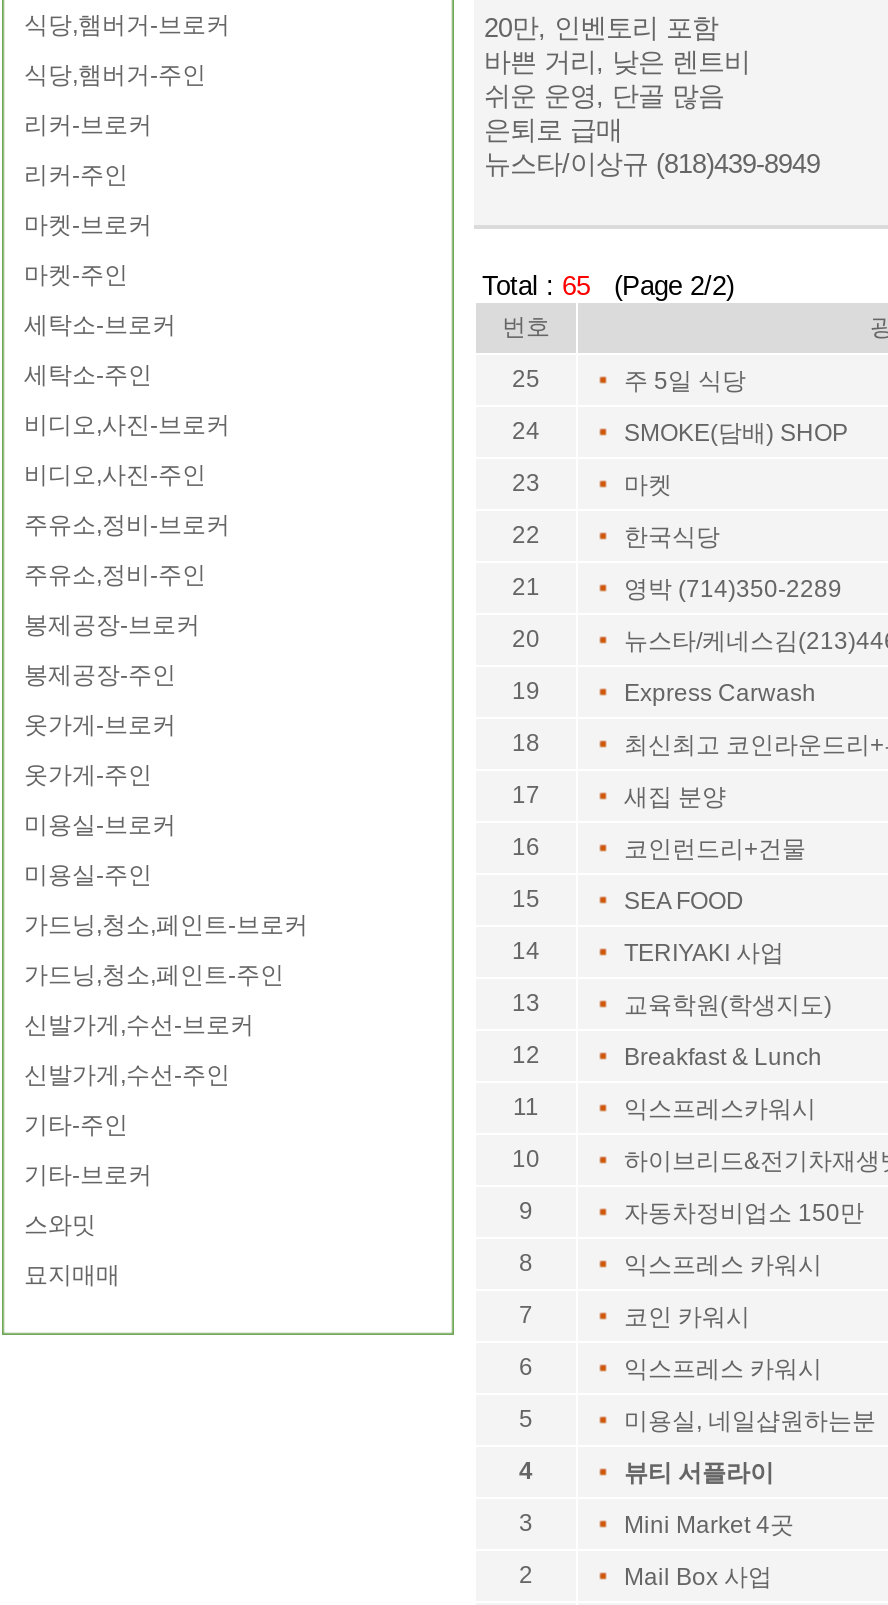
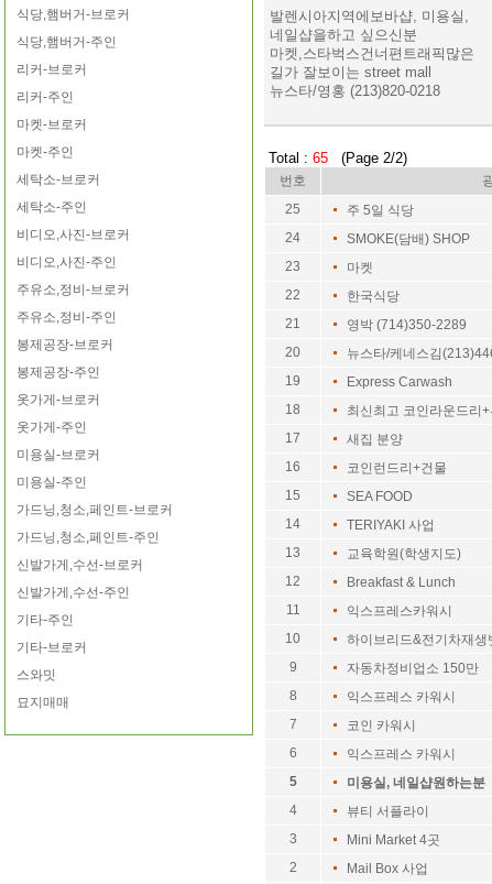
[484,13,820,179] 20만, 인벤토리 포함 | 바쁜 거리, 낮은 렌트비 | 쉬운 운영, 단골 많음 | 은퇴로 급매 | 뉴스타/이상규 (818)439-8949 -> [270,8,474,99] 발렌시아지역에보바샵, 미용실, | 네일샵을하고 싶으신분 | 마켓,스타벅스건너편트래픽많은 | 길가 잘보이는 street mall | 뉴스타/영홍 (213)820-0218

